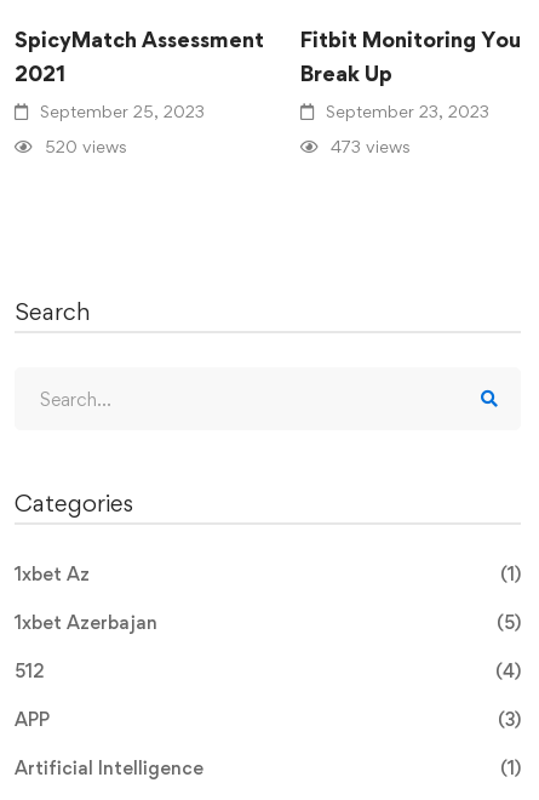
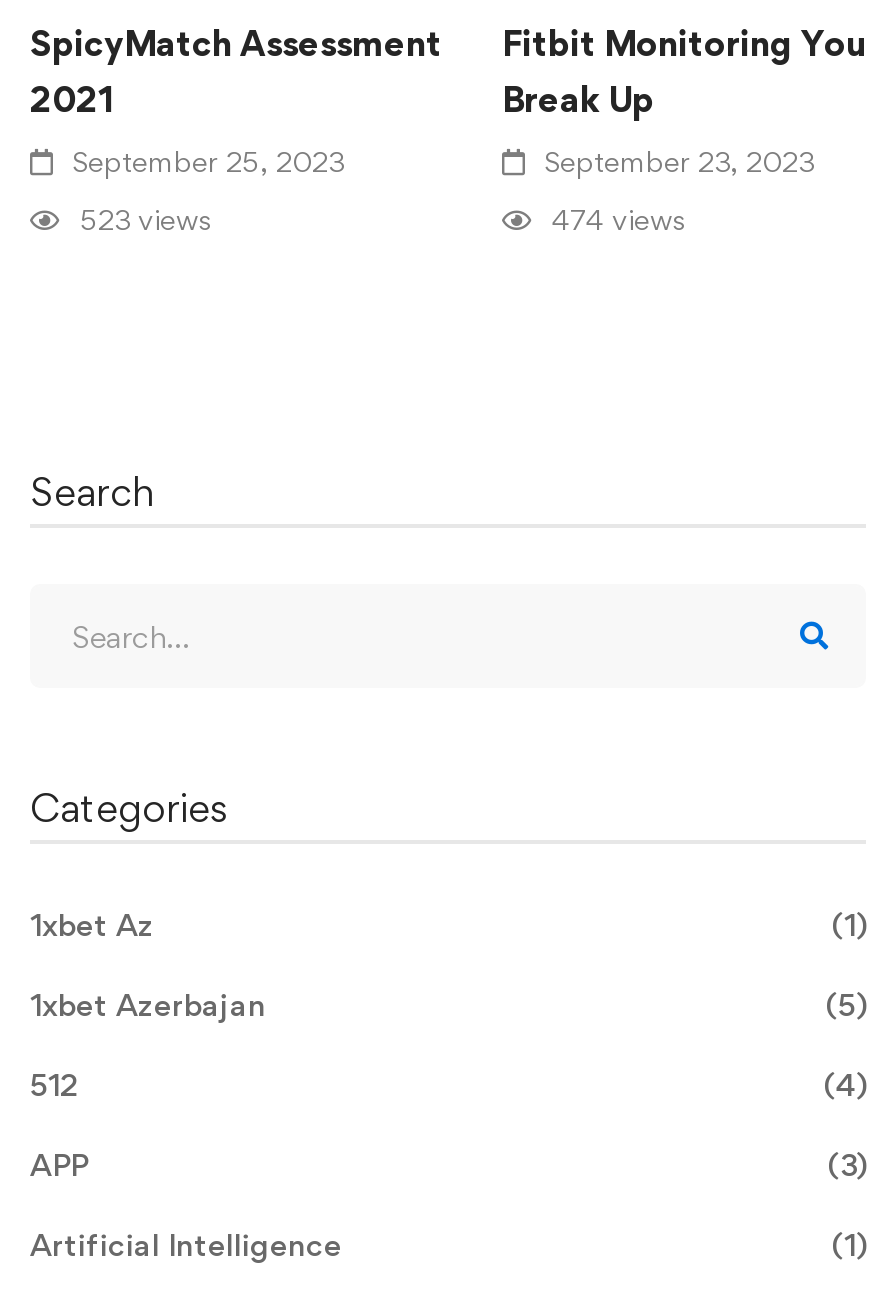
[45,136,127,157] 520 views -> [80,203,212,237] 523 views
[331,136,411,157] 473 views -> [552,203,686,237] 474 views

